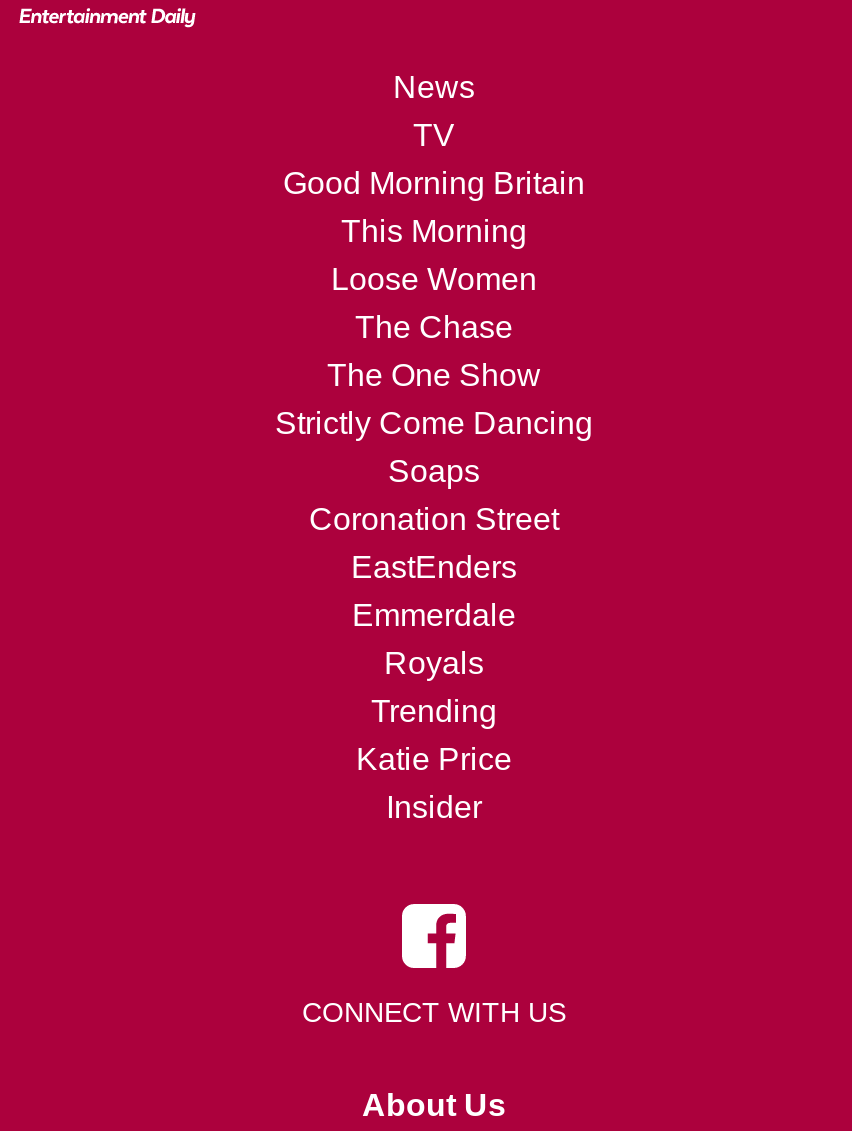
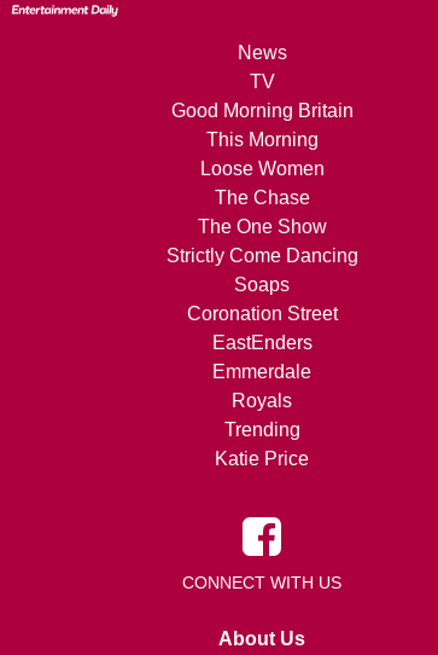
[386,790,482,824] Insider -> none

